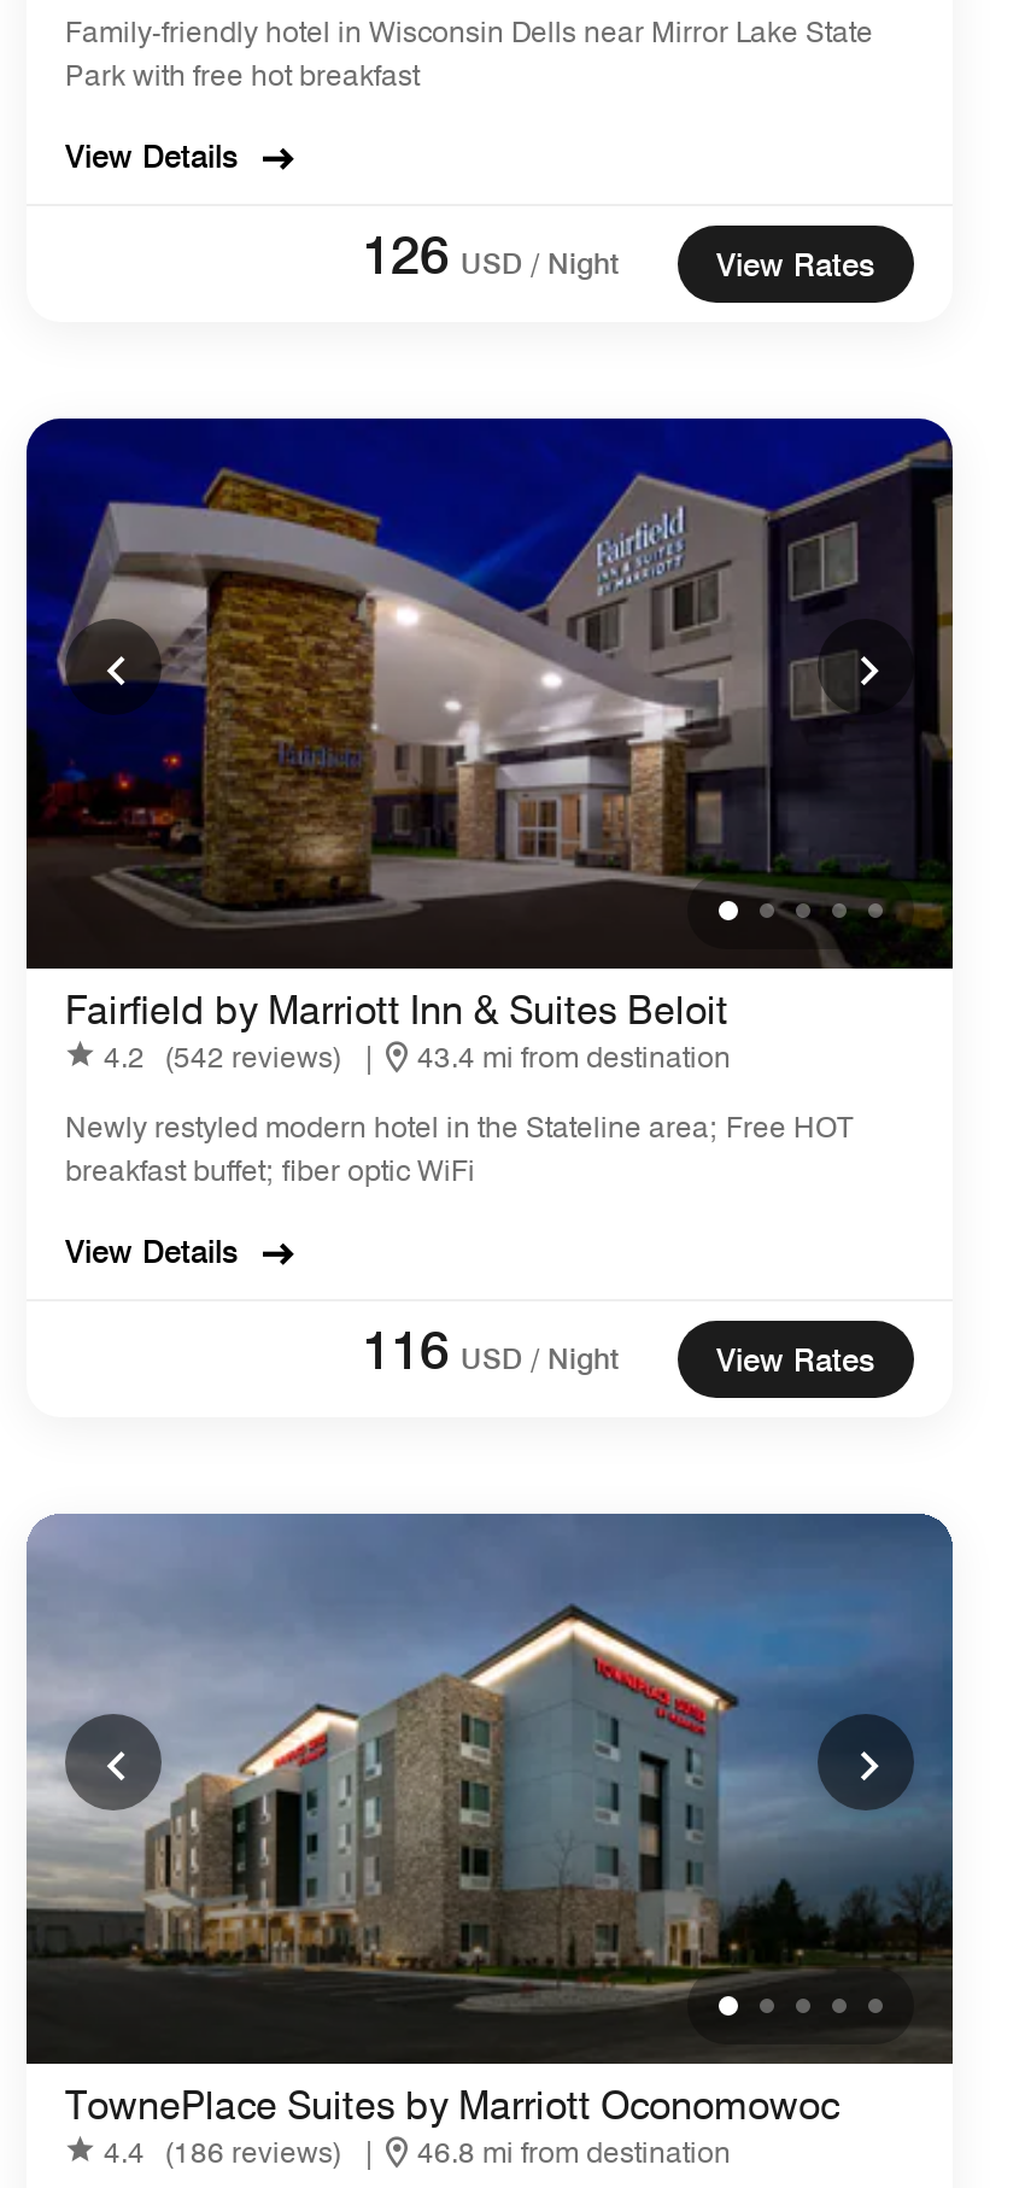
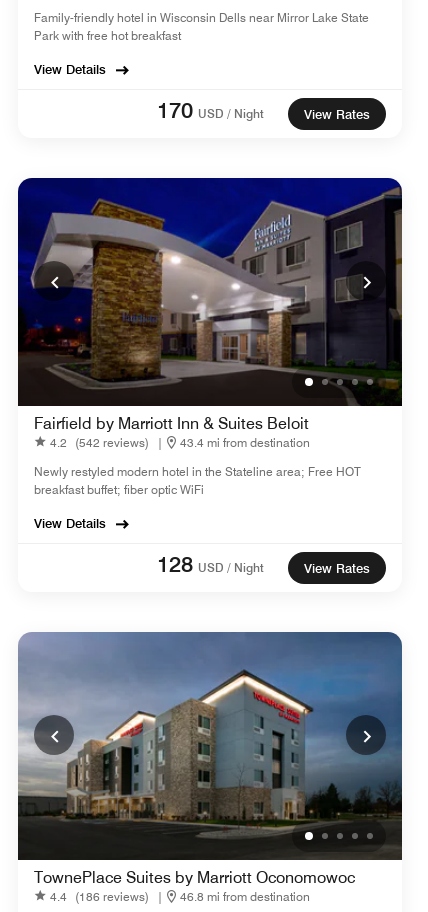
[362,223,620,286] 126 USD / Night -> [157,97,264,123] 170 USD / Night
[362,1318,620,1381] 116 USD / Night -> [157,551,264,577] 128 USD / Night

